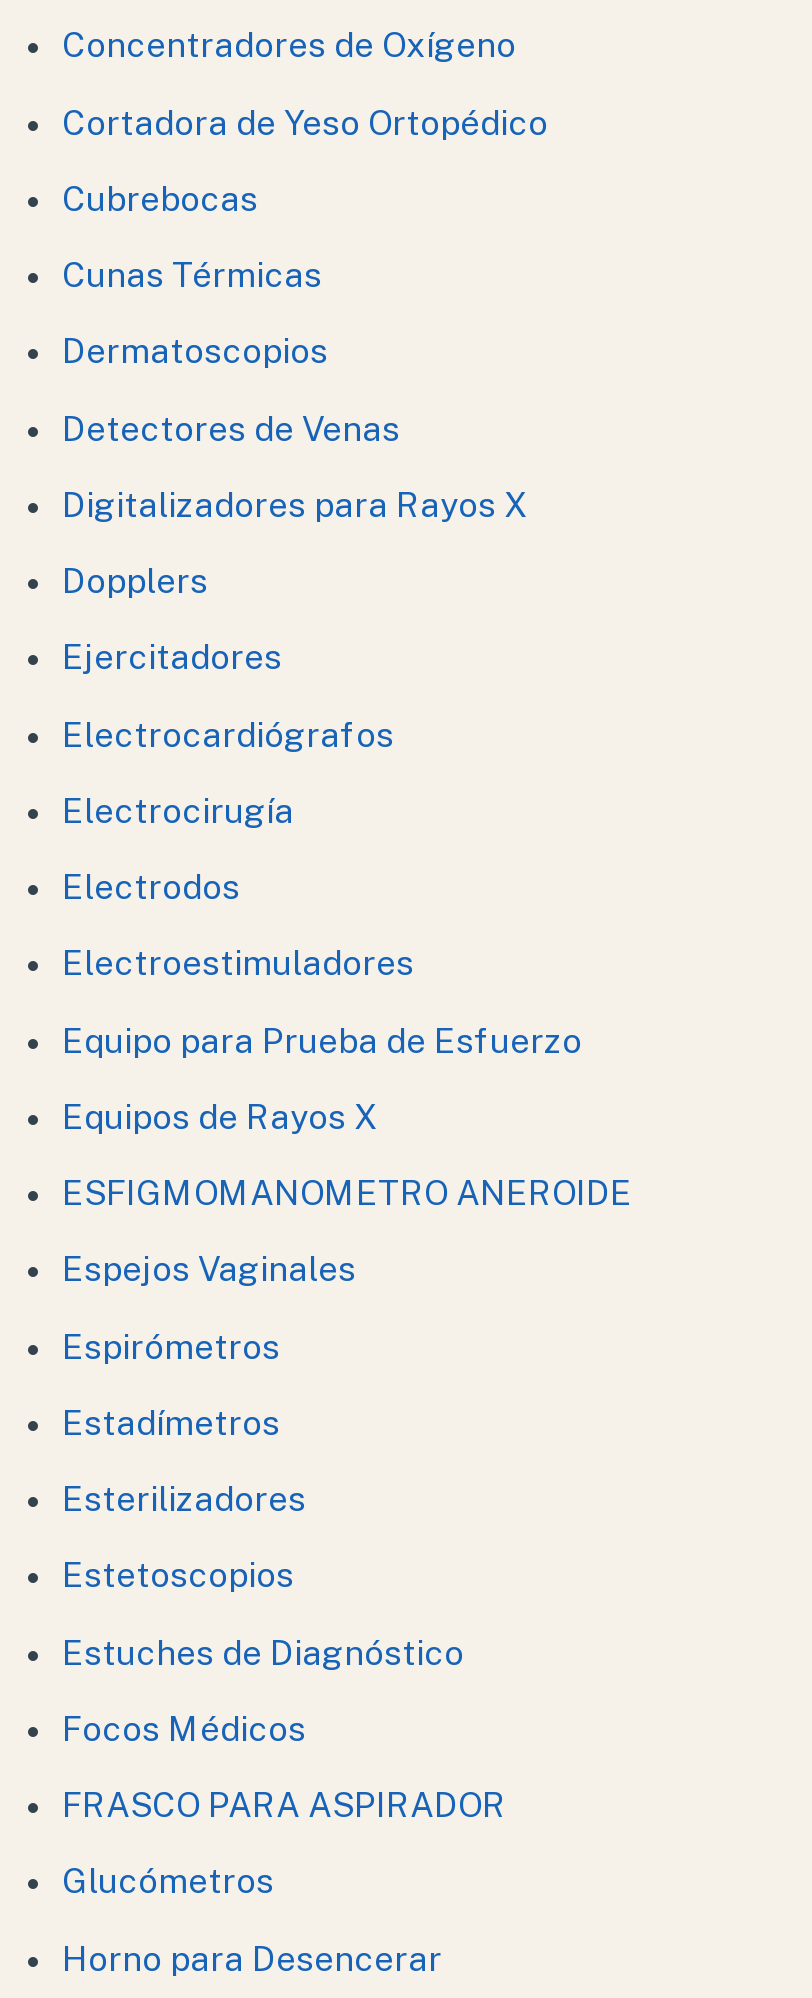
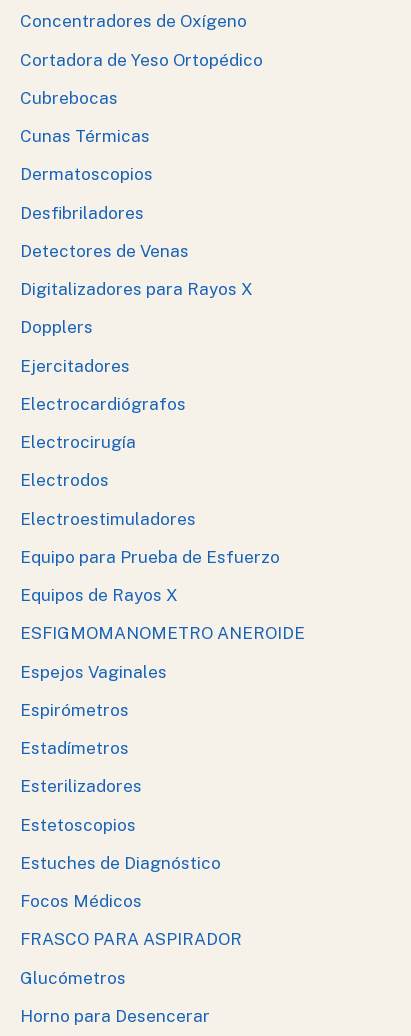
none -> [20,203,144,223] Desfibriladores

